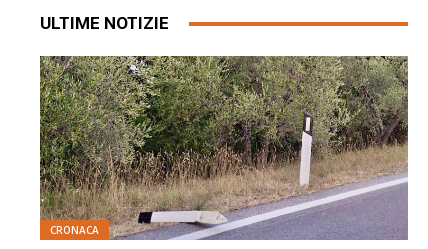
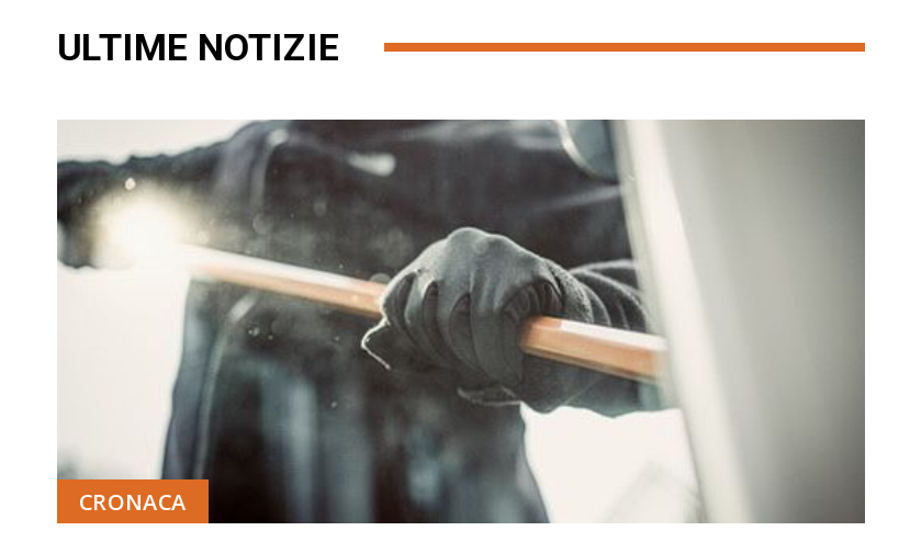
[39,55,408,241] [image] -> [57,118,865,527] [image]

